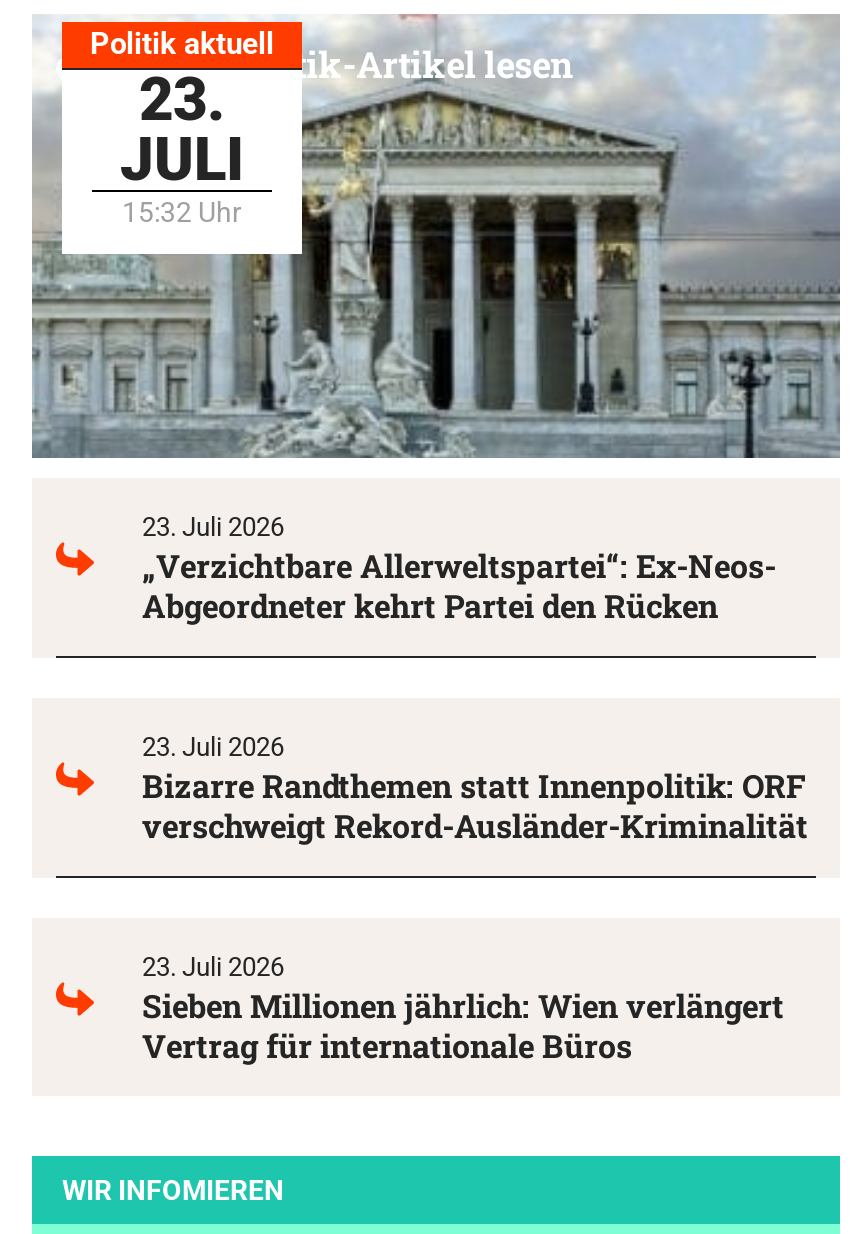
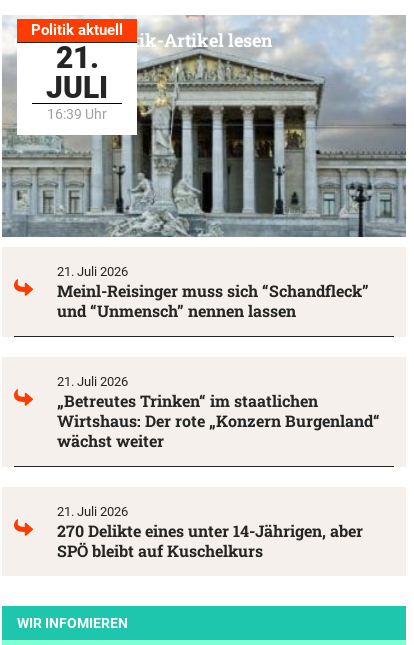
[139,63,225,133] 23. -> [55,40,98,75] 21.
[122,195,242,227] 15:32 Uhr -> [47,106,107,122] 16:39 Uhr
[142,511,776,625] 23. Juli 2026 | „Verzichtbare Allerweltspartei“: Ex-Neos- | Abgeordneter kehrt Partei den Rücken -> [57,264,369,321] 21. Juli 2026 | Meinl-Reisinger muss sich “Schandfleck” | und “Unmensch” nennen lassen
[142,731,808,845] 23. Juli 2026 | Bizarre Randthemen statt Innenpolitik: ORF | verschweigt Rekord-Ausländer-Kriminalität -> [57,374,380,451] 21. Juli 2026 | „Betreutes Trinken“ im staatlichen | Wirtshaus: Der rote „Konzern Burgenland“ | wächst weiter
[142,951,784,1065] 23. Juli 2026 | Sieben Millionen jährlich: Wien verlängert | Vertrag für internationale Büros -> [57,504,363,561] 21. Juli 2026 | 270 Delikte eines unter 14-Jährigen, aber | SPÖ bleibt auf Kuschelkurs

